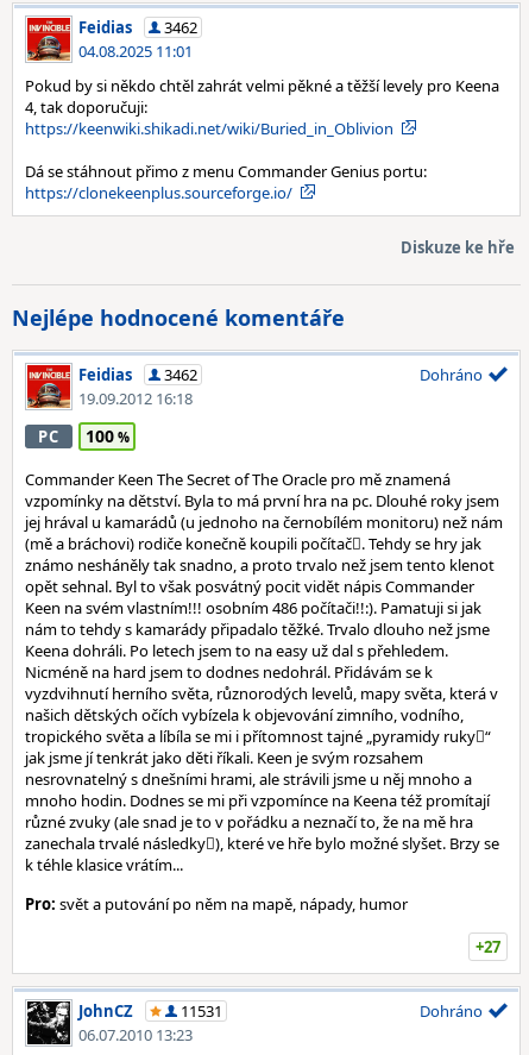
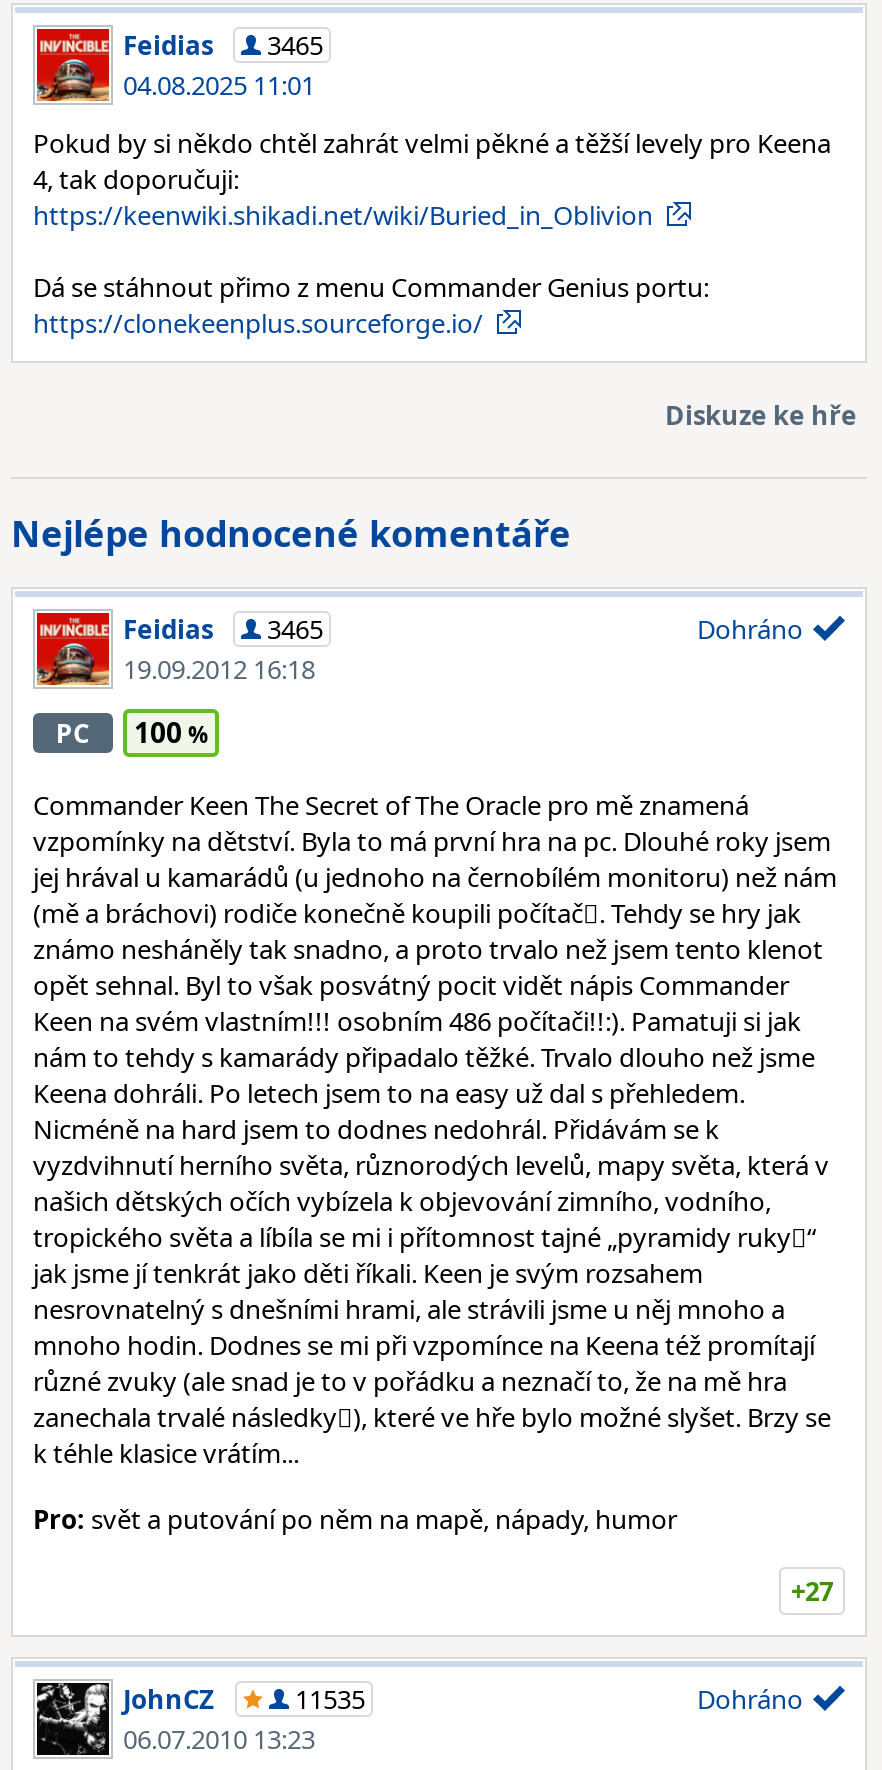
[78,17,197,38] Feidias 3462 -> [123,27,323,63] Feidias 3465
[78,364,197,385] Feidias 3462 -> [123,611,323,647] Feidias 3465
[181,1000,222,1022] 11531 -> [295,1681,365,1717] 11535

